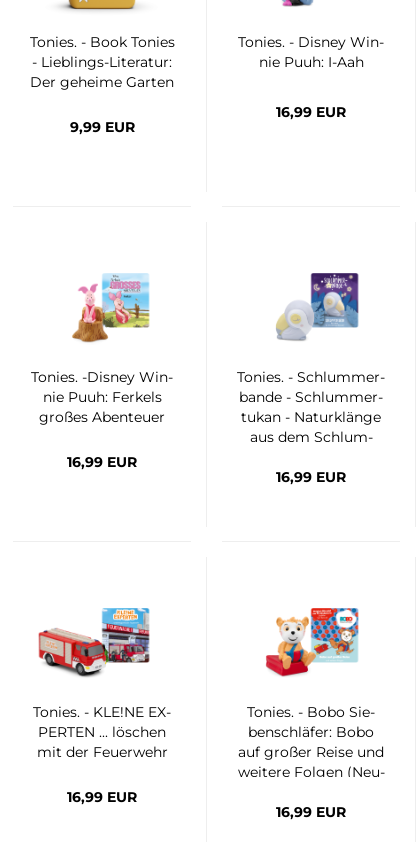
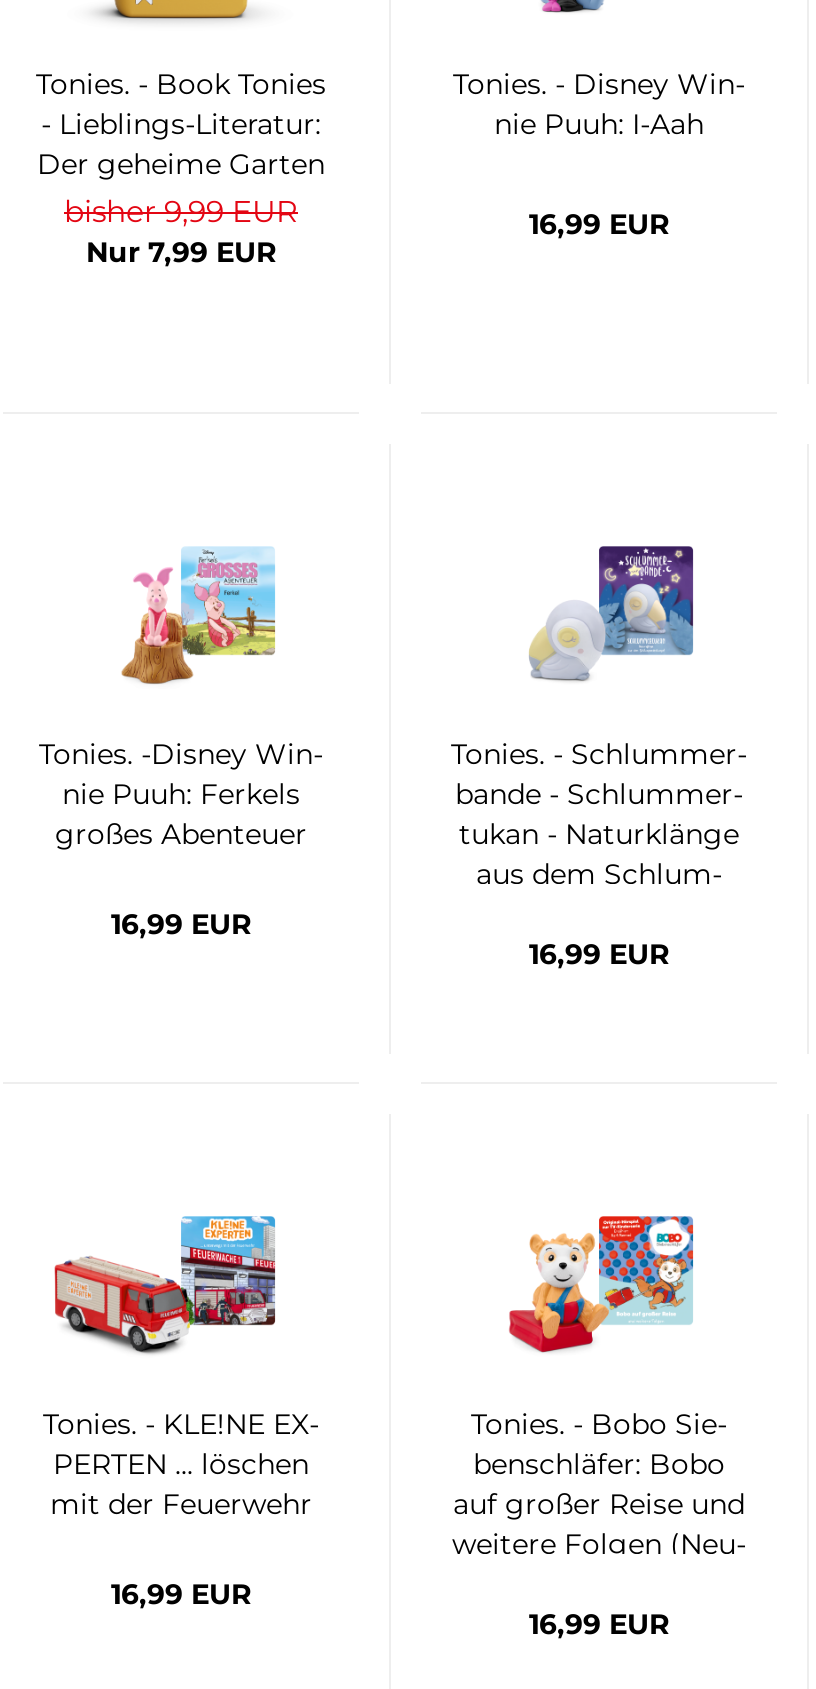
[69,118,134,136] 9,99 EUR -> [64,192,298,270] bisher 9,99 EUR | Nur 7,99 EUR

